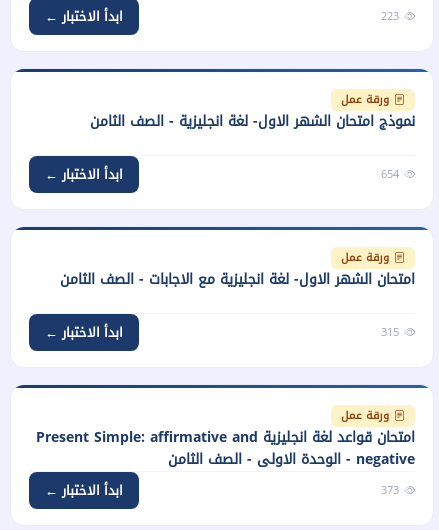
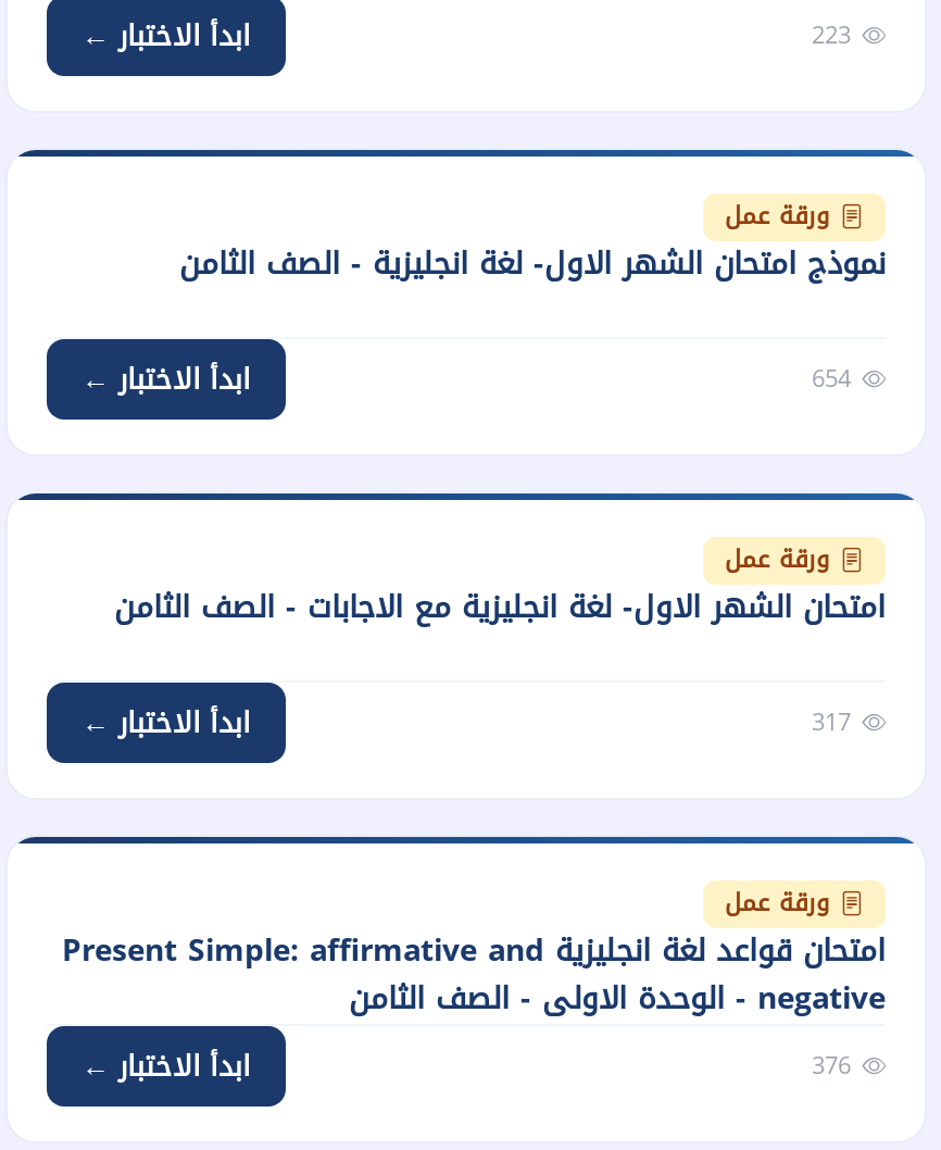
[381,321,399,342] 315 -> [812,699,851,745] 317
[381,479,399,500] 373 -> [812,1042,851,1088] 376

